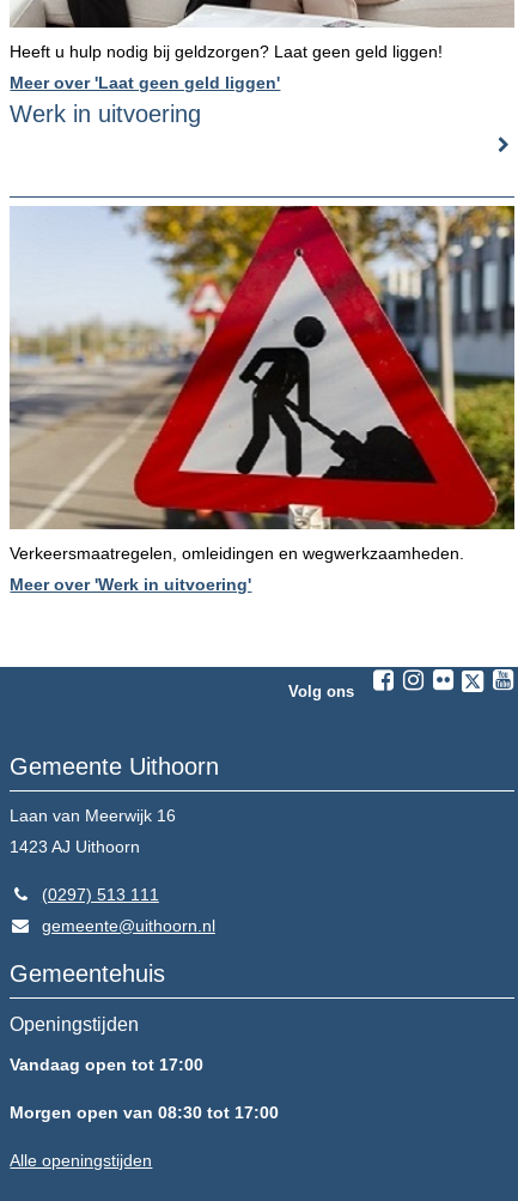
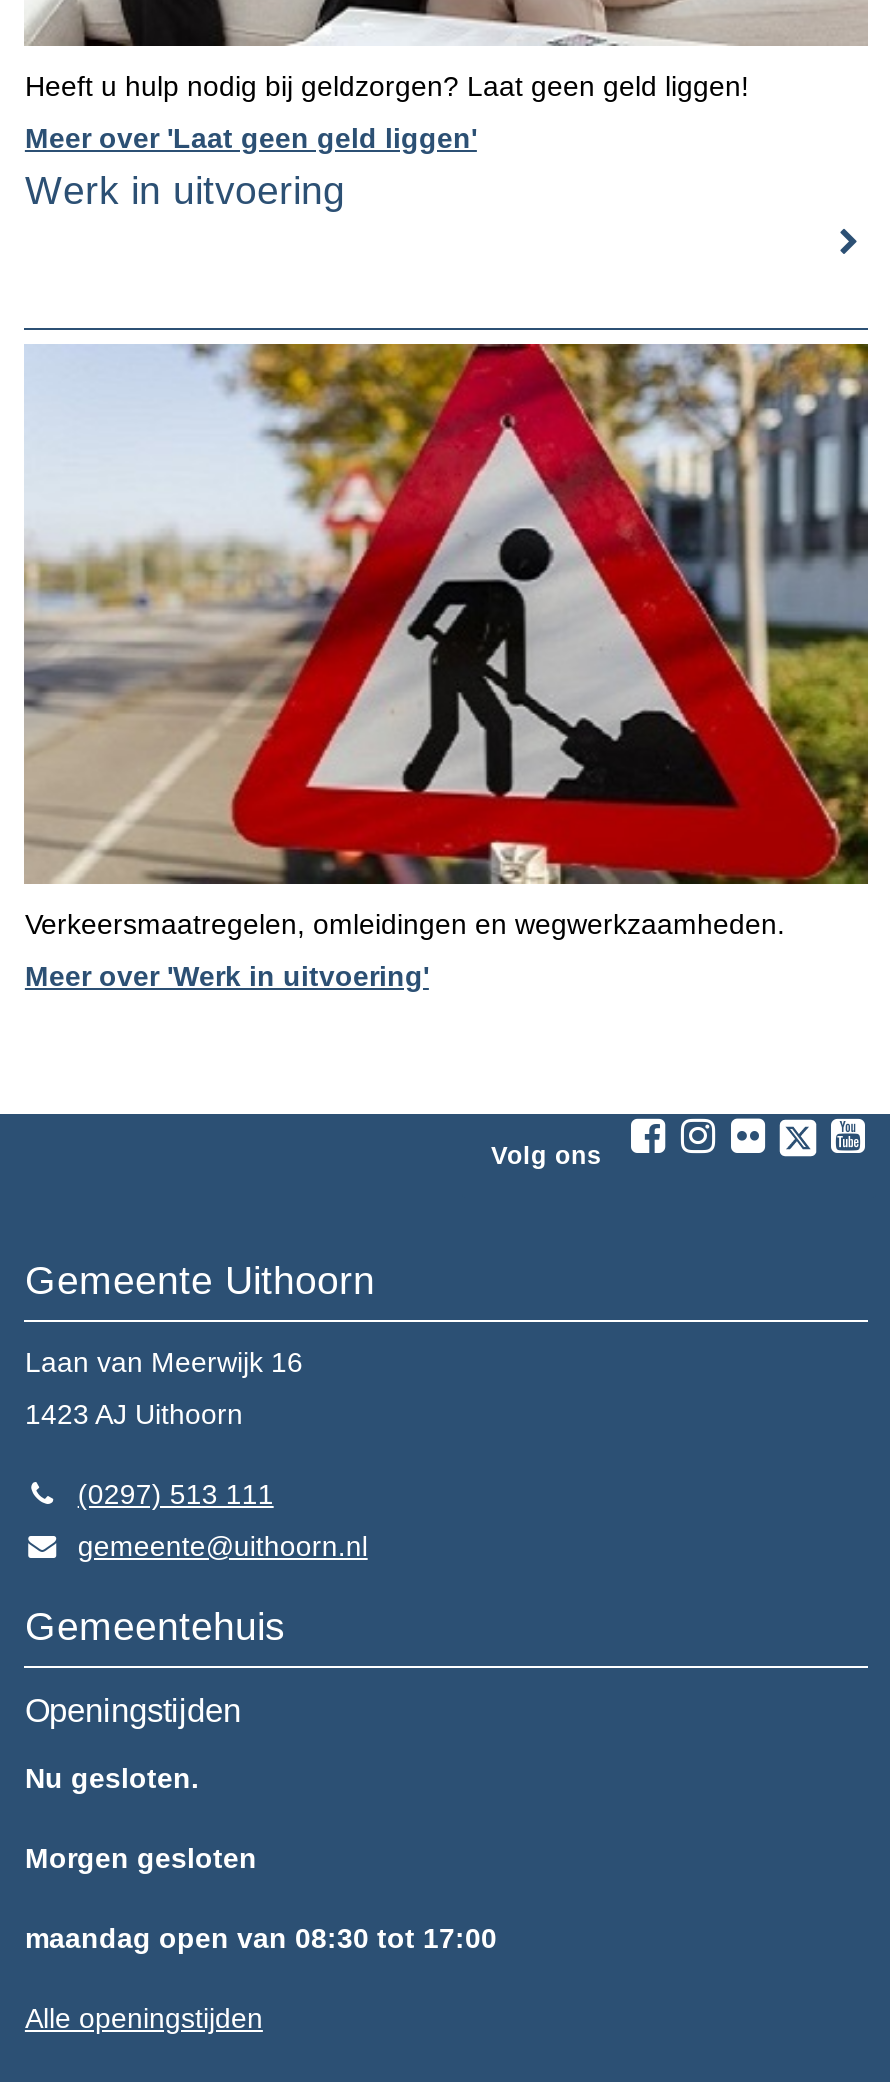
[10,1055,279,1122] Vandaag open tot 17:00 | Morgen open van 08:30 tot 17:00 -> [25,1762,497,1954] Nu gesloten. | Morgen gesloten | maandag open van 08:30 tot 17:00

